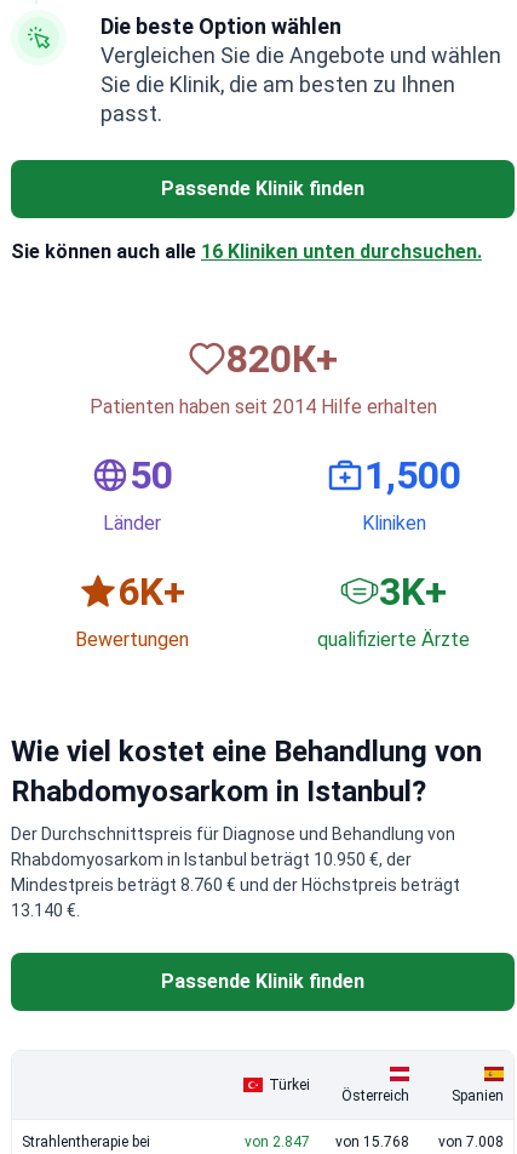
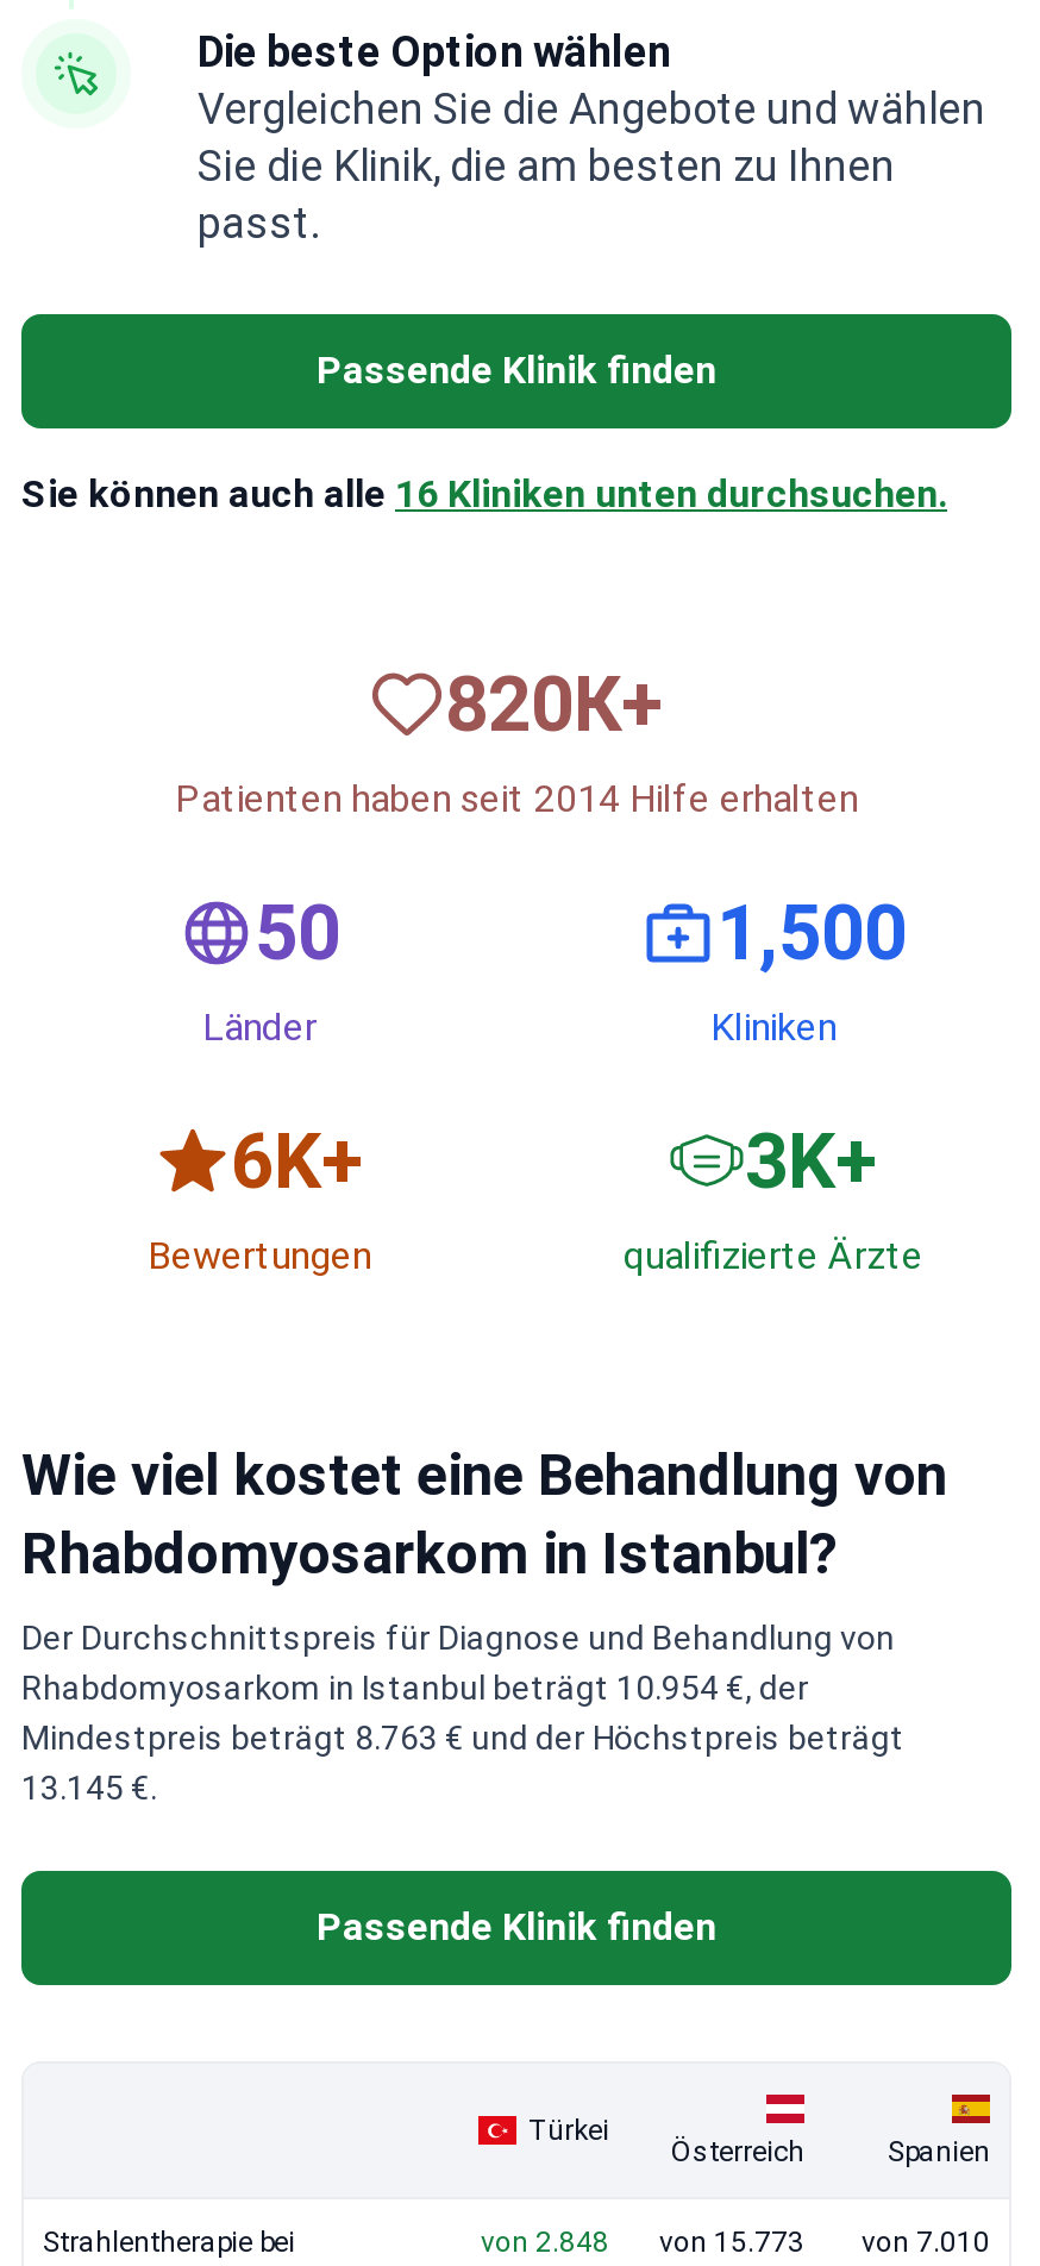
[11,850,412,869] Rhabdomyosarkom in Istanbul beträgt 10.950 €, der -> [21,1669,809,1707] Rhabdomyosarkom in Istanbul beträgt 10.954 €, der
[11,875,460,895] Mindestpreis beträgt 8.760 € und der Höchstpreis beträgt -> [21,1719,904,1757] Mindestpreis beträgt 8.763 € und der Höchstpreis beträgt
[11,901,80,920] 13.140 €. -> [21,1769,157,1807] 13.145 €.
[245,1133,310,1150] von 2.847 -> [481,2226,609,2259] von 2.848
[335,1133,409,1150] von 15.768 -> [659,2226,804,2259] von 15.773
[438,1133,504,1150] von 7.008 -> [862,2226,990,2259] von 7.010

